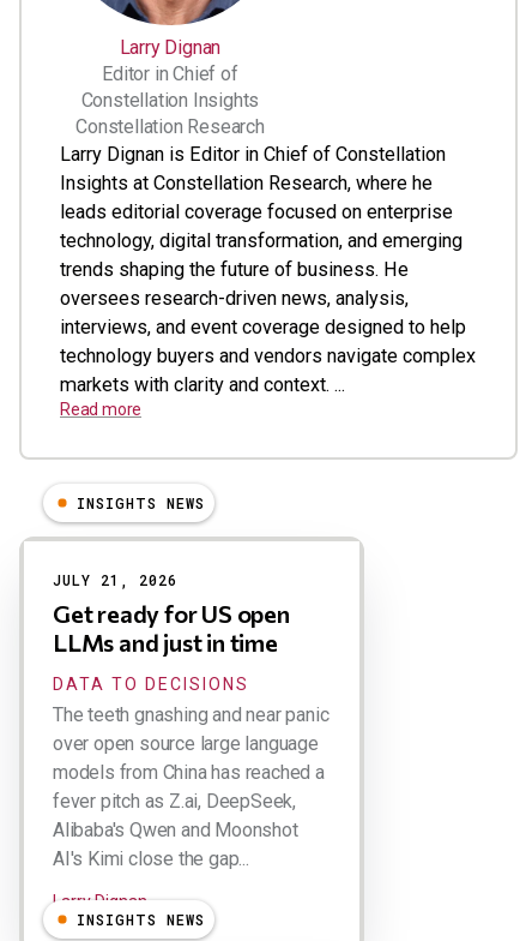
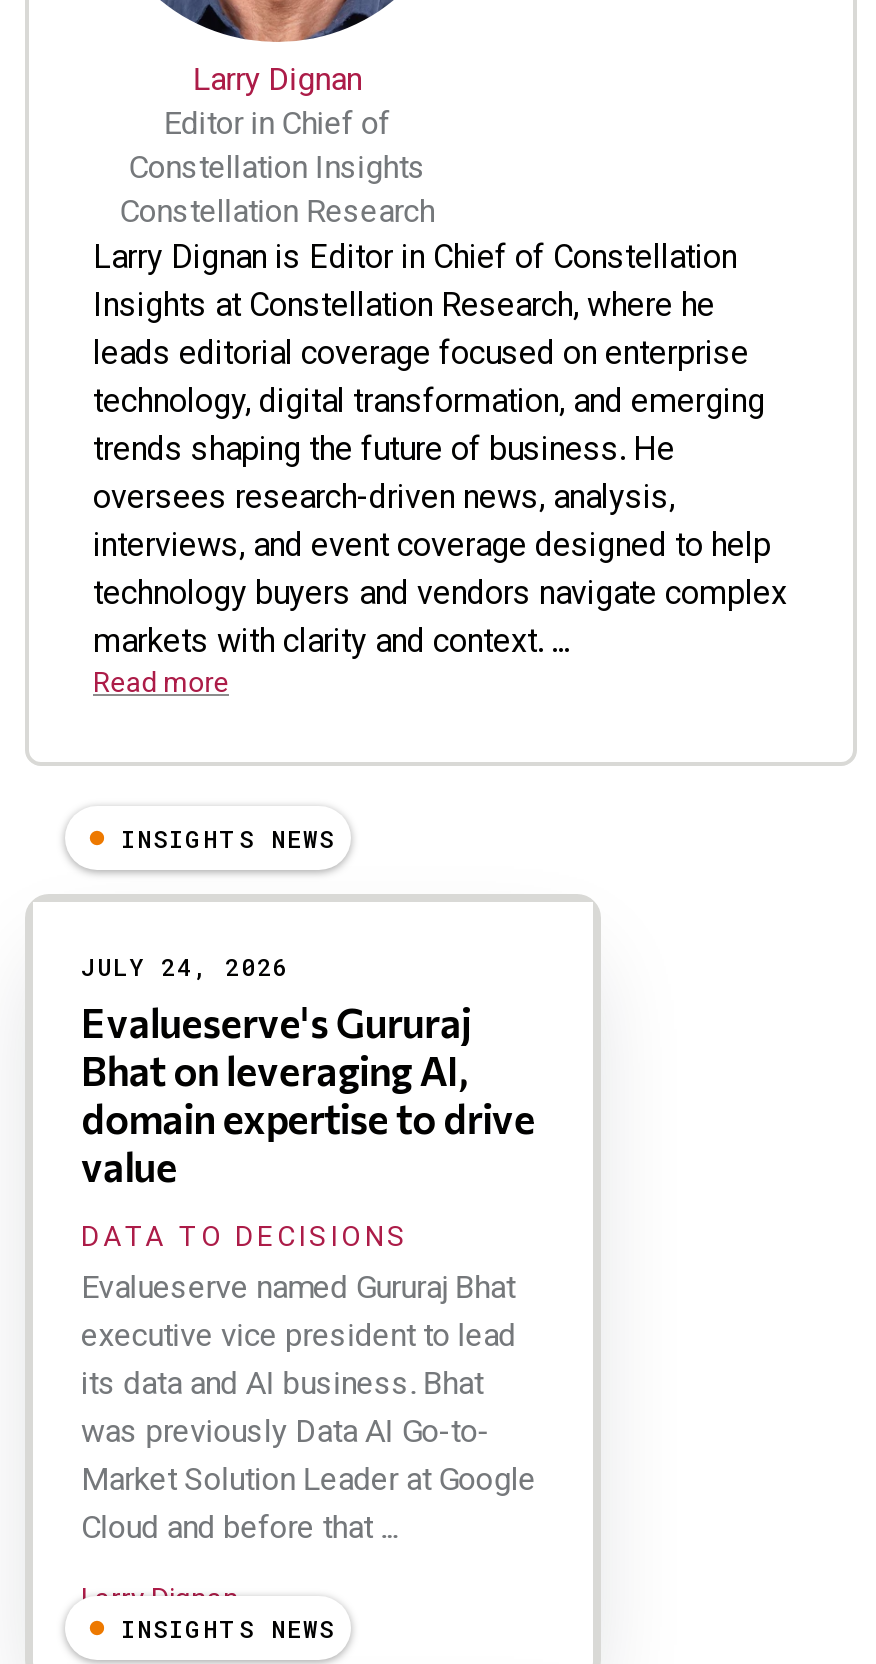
[53,570,290,657] JULY 21, 2026 | Get ready for US open | LLMs and just in time -> [81,950,535,1190] JULY 24, 2026 | Evalueserve's Gururaj | Bhat on leveraging AI, | domain expertise to drive | value
[53,703,329,870] The teeth gnashing and near panic | over open source large language | models from China has reached a | fever pitch as Z.ai, DeepSeek, | Alibaba's Qwen and Moonshot | AI's Kimi close the gap... -> [81,1268,536,1546] Evalueserve named Gururaj Bhat | executive vice president to lead | its data and AI business. Bhat | was previously Data AI Go-to- | Market Solution Leader at Google | Cloud and before that ...

